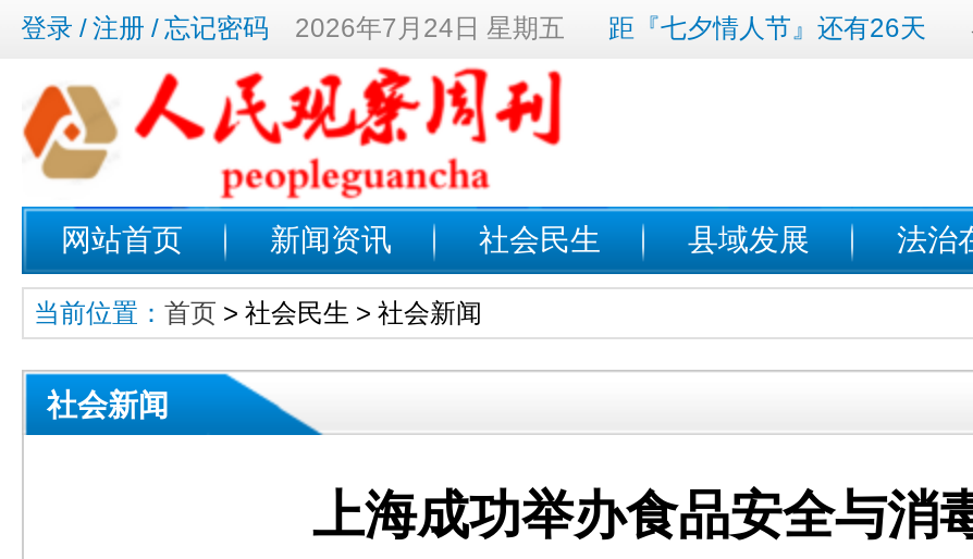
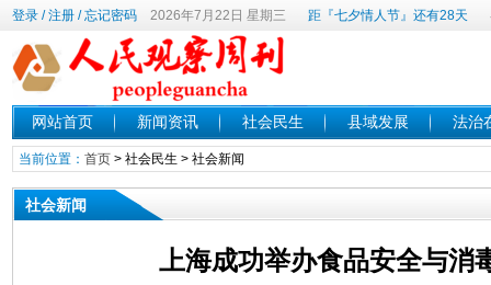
[295,13,565,44] 2026年7月24日 星期五 -> [150,8,286,23] 2026年7月22日 星期三
[608,13,926,44] 距『七夕情人节』还有26天 -> [307,8,467,23] 距『七夕情人节』还有28天

